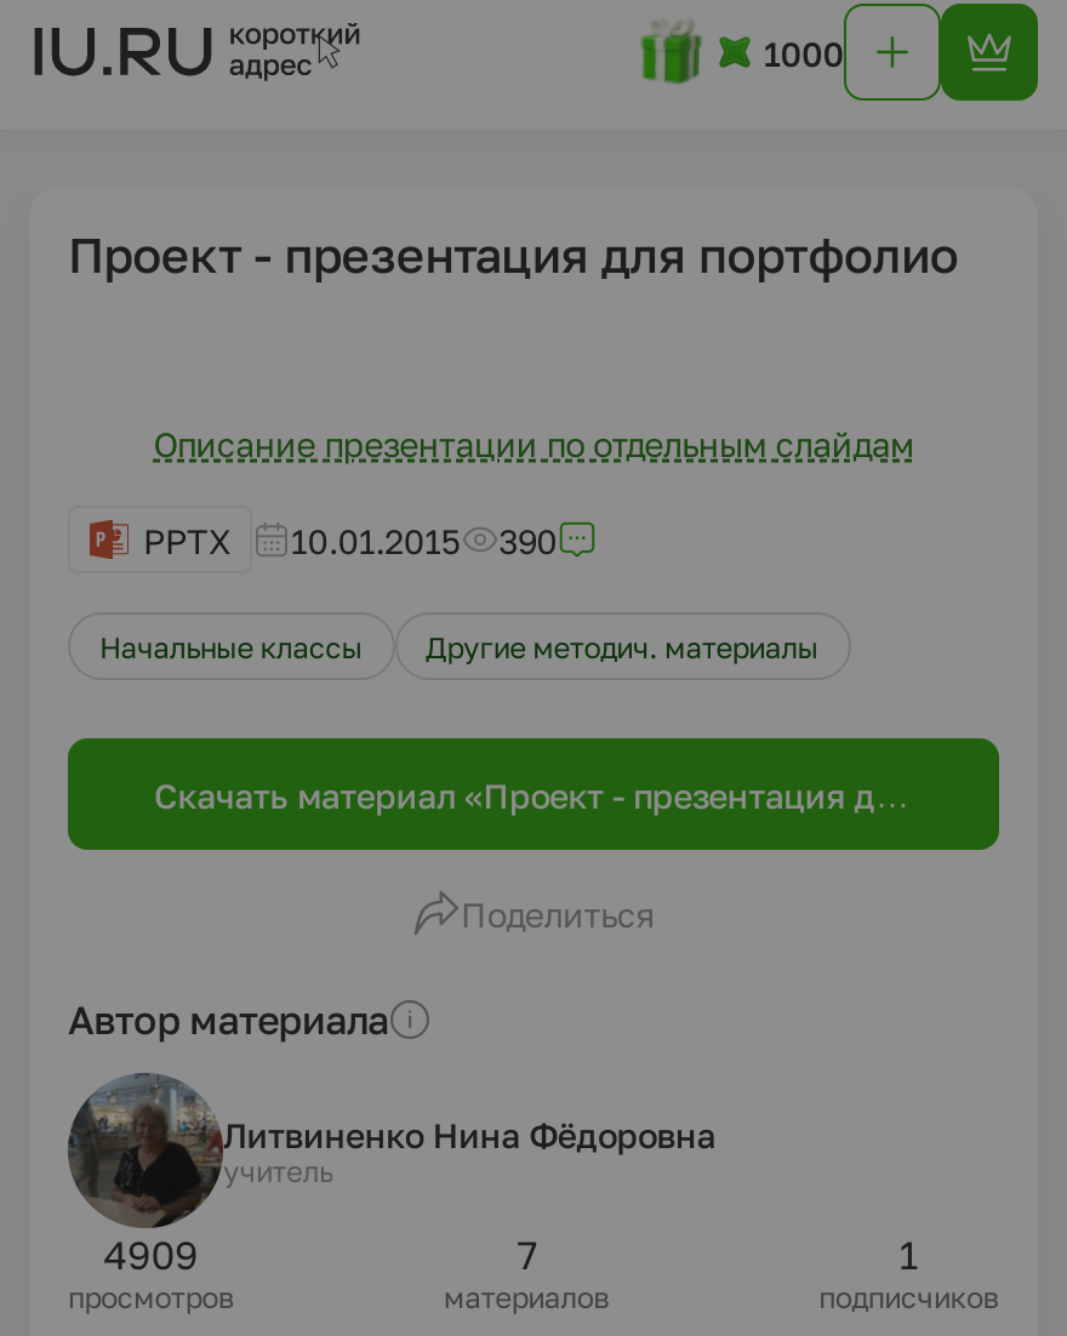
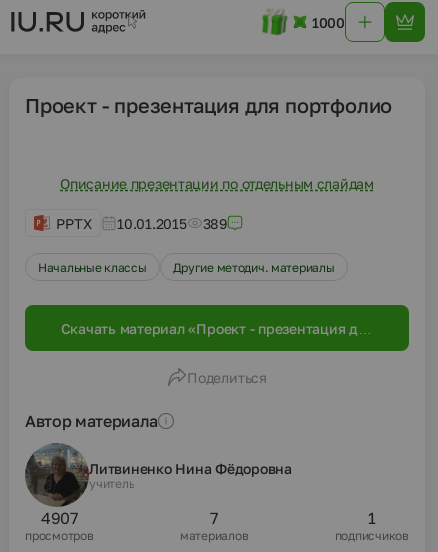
[143,519,558,560] PPTX 10.01.2015 390 -> [56,214,227,231] PPTX 10.01.2015 389
[104,1231,198,1279] 4909 -> [41,508,78,528] 4907

